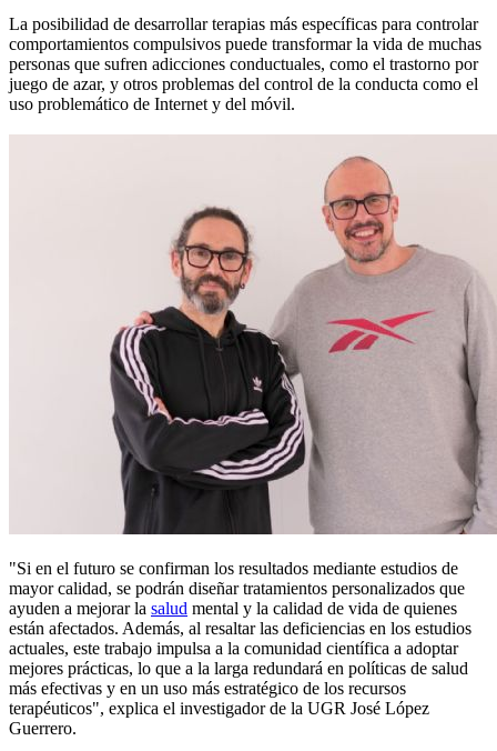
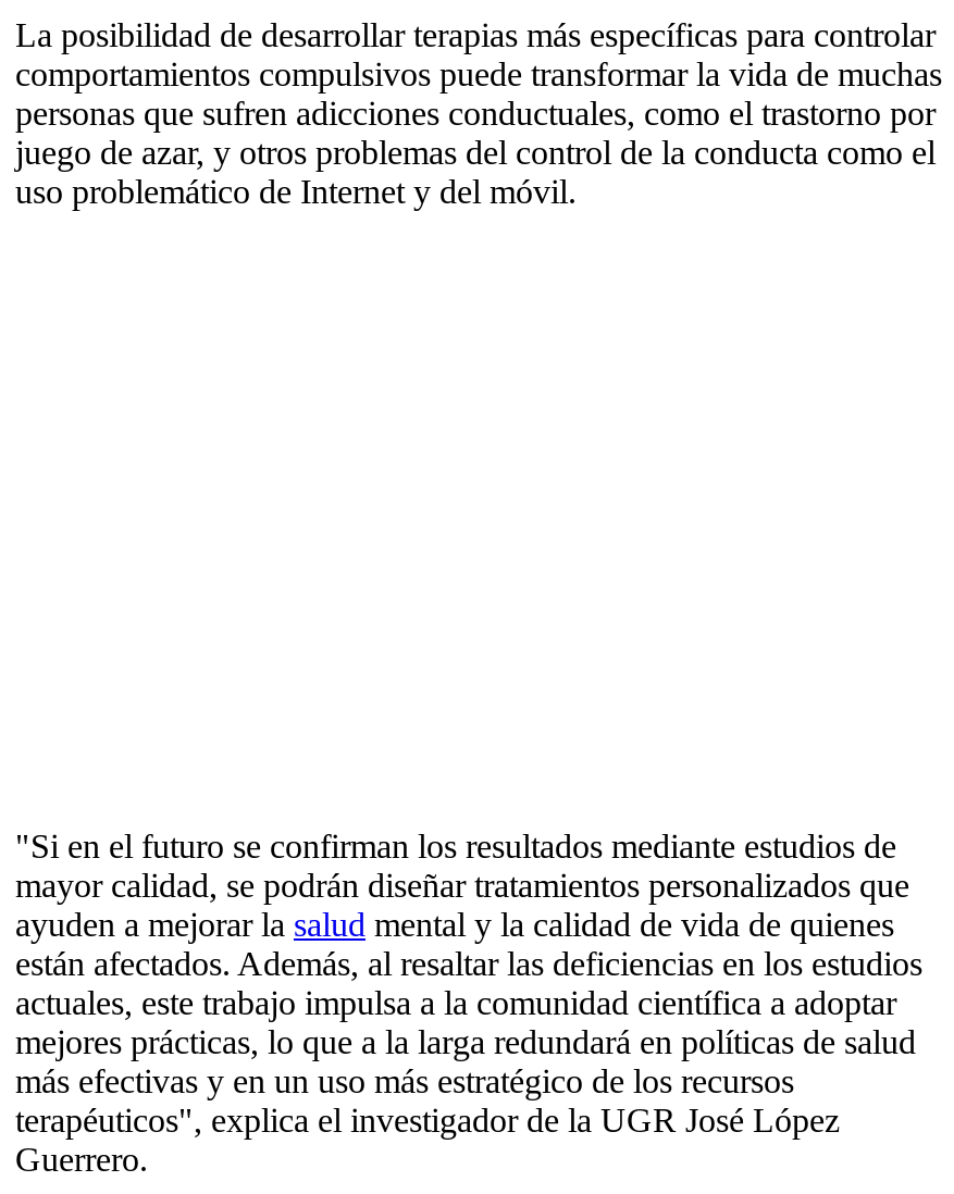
[10,136,494,535] [image] -> none

